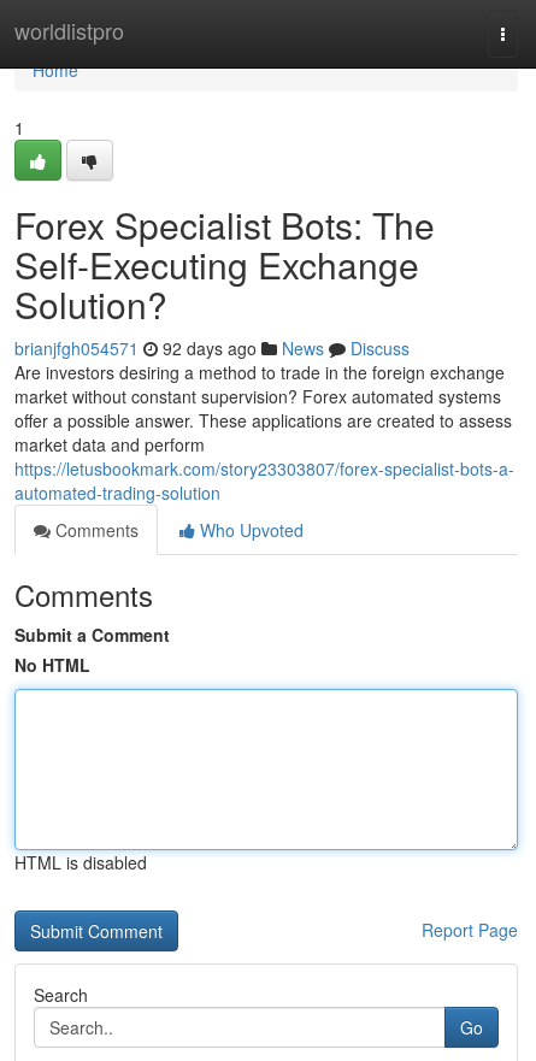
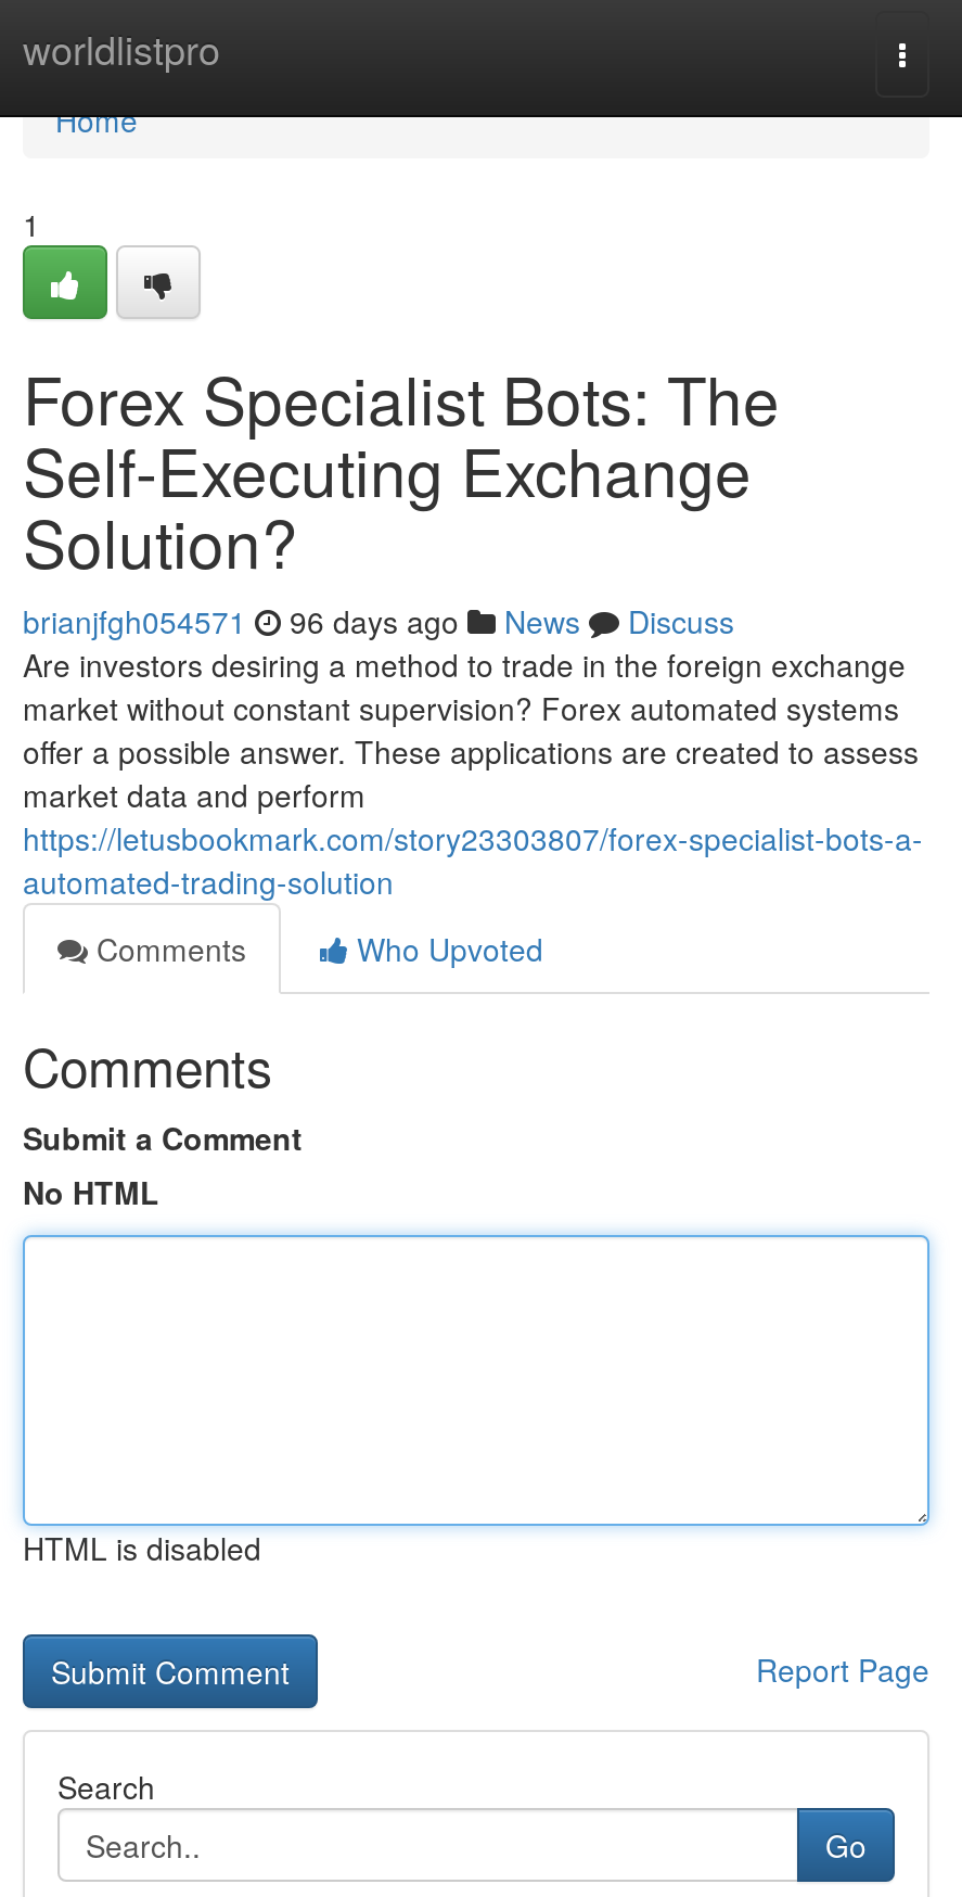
[14,336,410,360] brianjfgh054571 92 days ago News Discuss -> [23,599,734,642] brianjfgh054571 96 days ago News Discuss

